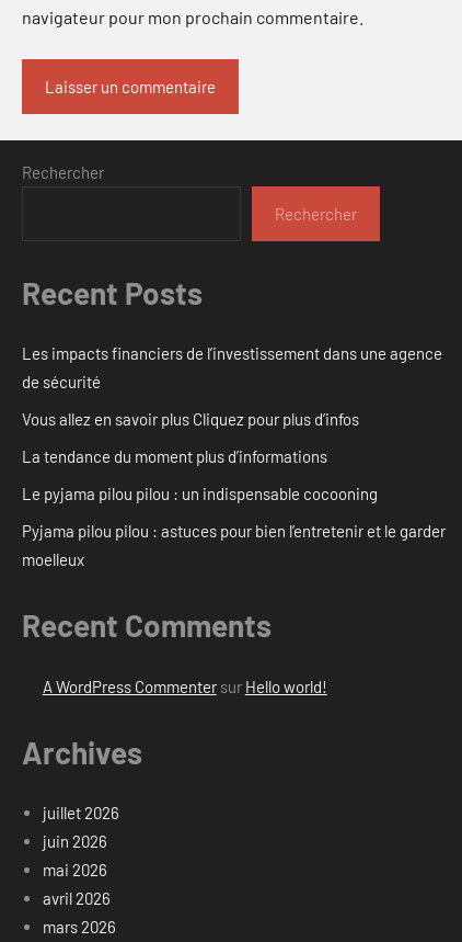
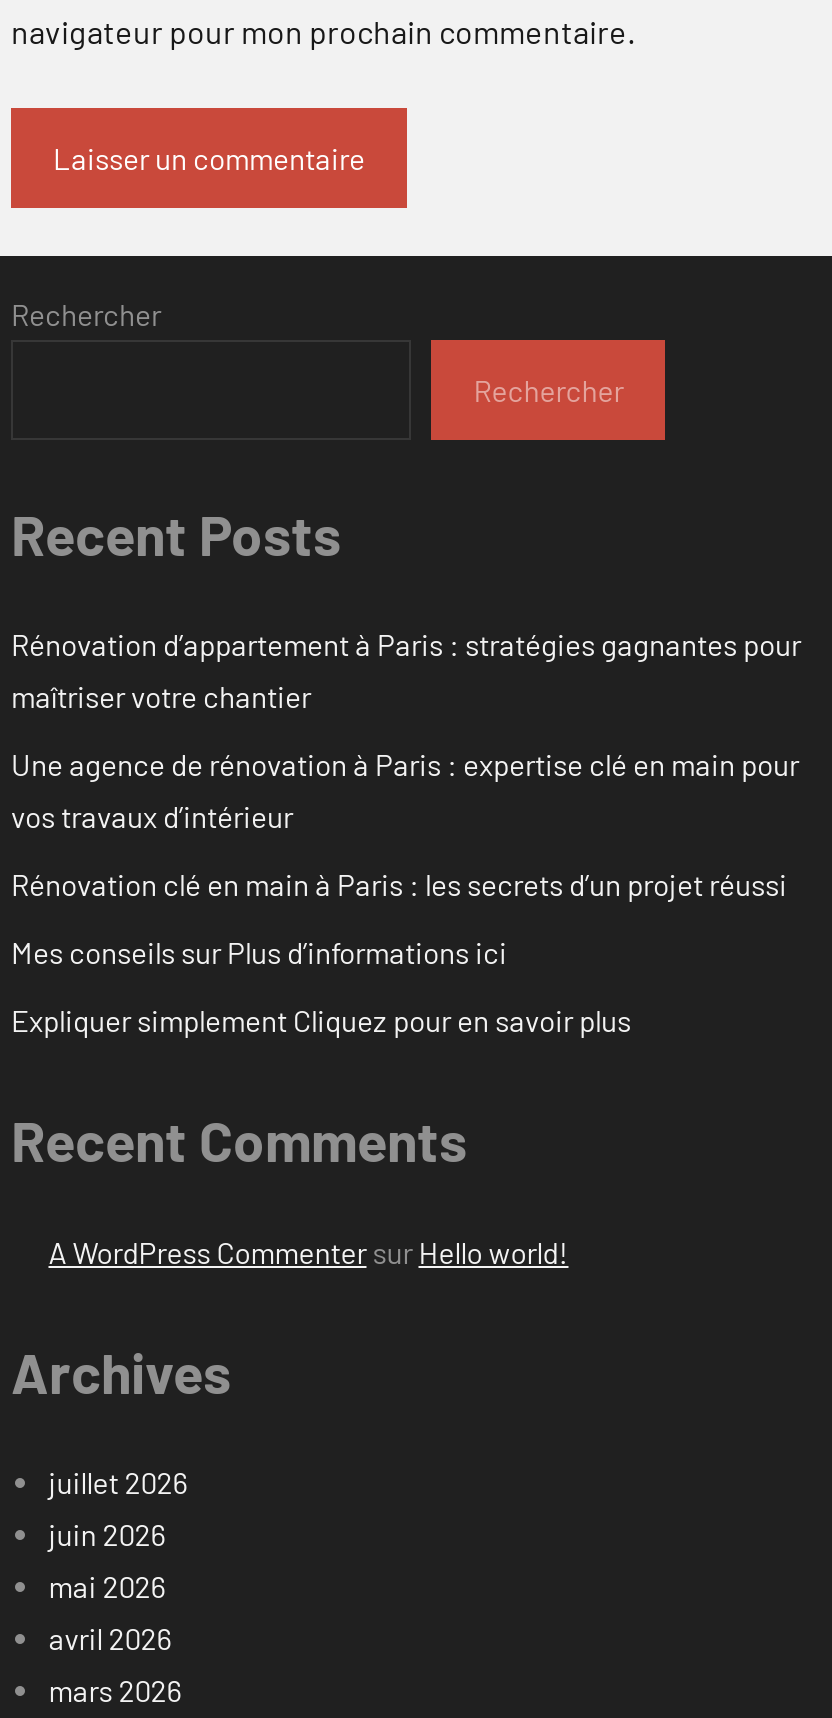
[22,344,442,392] Les impacts financiers de l’investissement dans une agence | de sécurité -> [11,627,801,715] Rénovation d’appartement à Paris : stratégies gagnantes pour | maîtriser votre chantier
[22,409,359,429] Vous allez en savoir plus Cliquez pour plus d’infos -> [11,747,799,835] Une agence de rénovation à Paris : expertise clé en main pour | vos travaux d’intérieur
[22,447,327,466] La tendance du moment plus d’informations -> [11,867,787,903] Rénovation clé en main à Paris : les secrets d’un projet réussi
[22,484,378,504] Le pyjama pilou pilou : un indispensable cocooning -> [11,935,507,971] Mes conseils sur Plus d’informations ici
[22,521,446,569] Pyjama pilou pilou : astuces pour bien l’entretenir et le garder | moelleux -> [11,1003,631,1039] Expliquer simplement Cliquez pour en savoir plus

